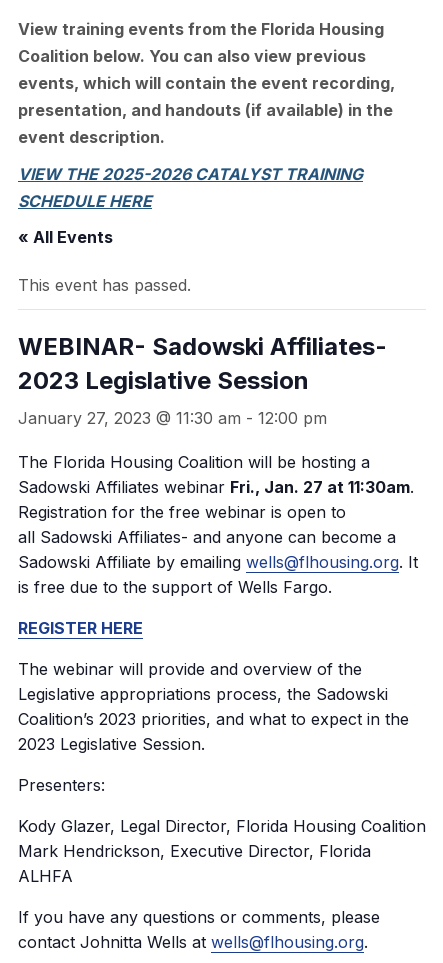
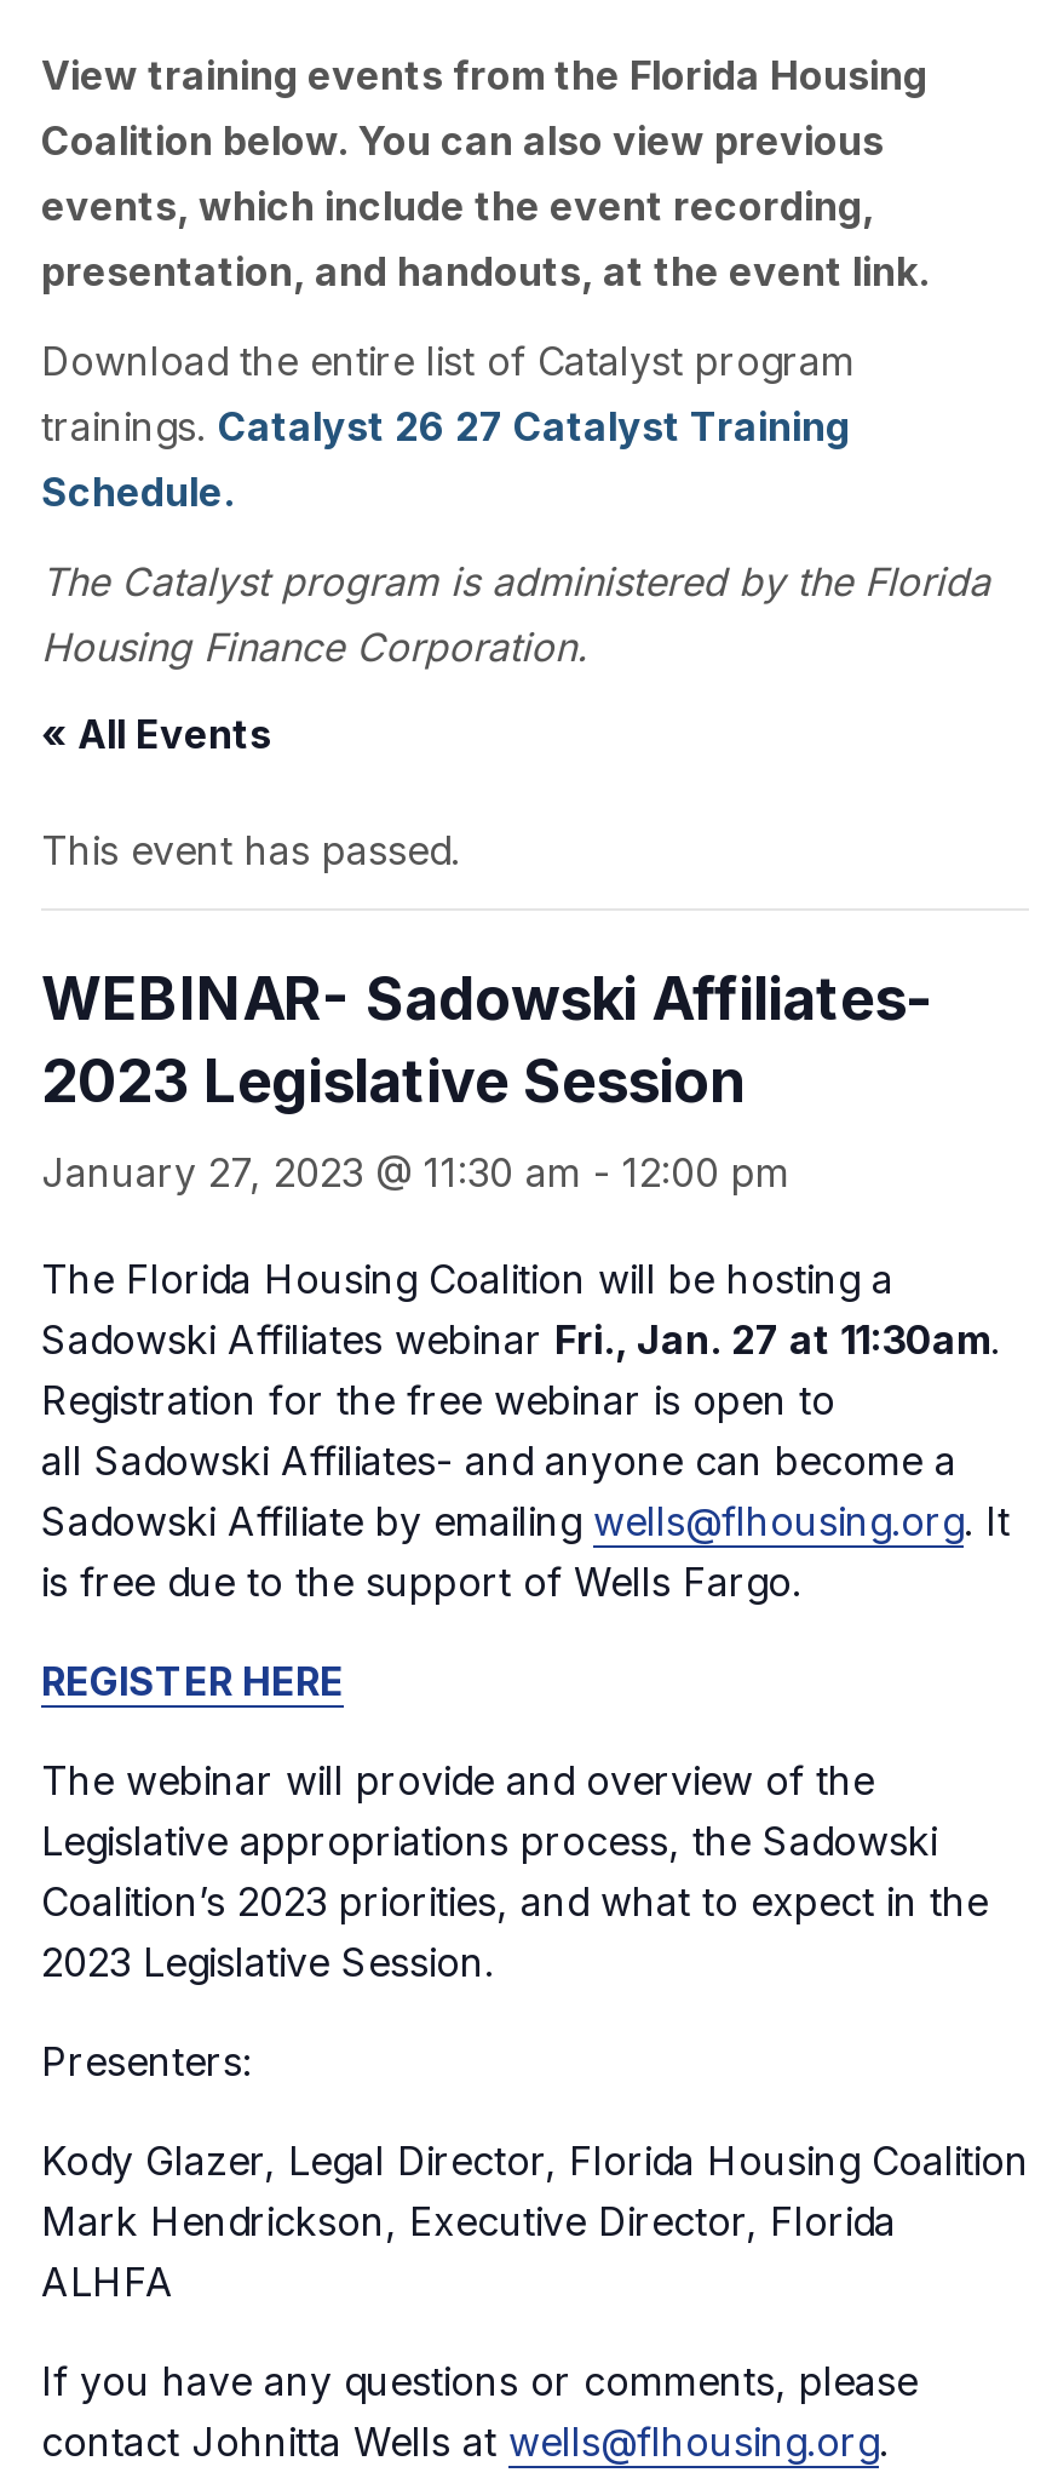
[18,73,395,211] events, which will contain the event recording, | presentation, and handouts (if available) in the | event description. | VIEW THE 2025-2026 CATALYST TRAINING | SCHEDULE HERE -> [41,182,990,671] events, which include the event recording, | presentation, and handouts, at the event link. | Download the entire list of Catalyst program | trainings. Catalyst 26 27 Catalyst Training | Schedule. | The Catalyst program is administered by the Florida | Housing Finance Corporation.

